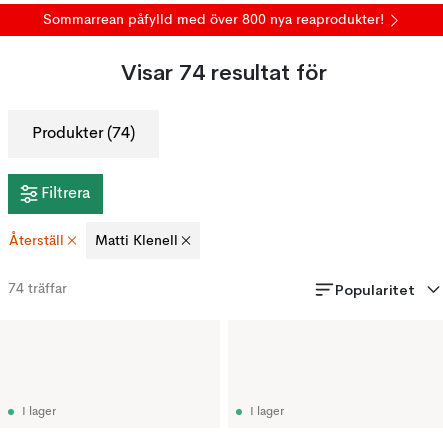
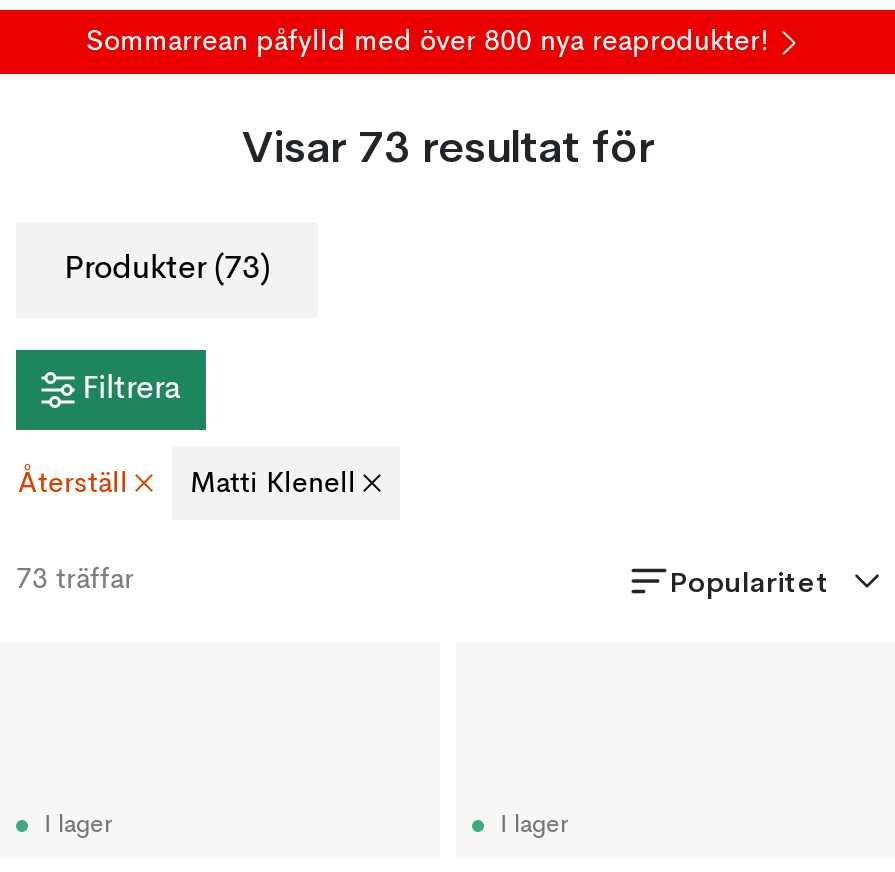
[121,59,327,86] Visar 74 resultat för -> [242,120,654,174] Visar 73 resultat för
[32,126,135,142] Produkter (74) -> [64,254,270,286] Produkter (73)
[8,282,67,296] 74 träffar -> [16,566,134,594] 73 träffar

